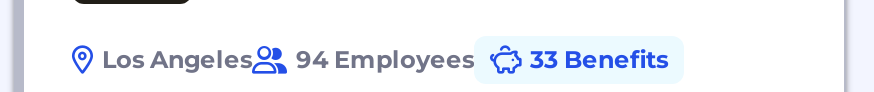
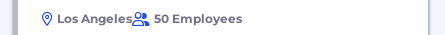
[296,44,668,74] 94 Employees | 33 Benefits -> [154,11,242,26] 50 Employees

